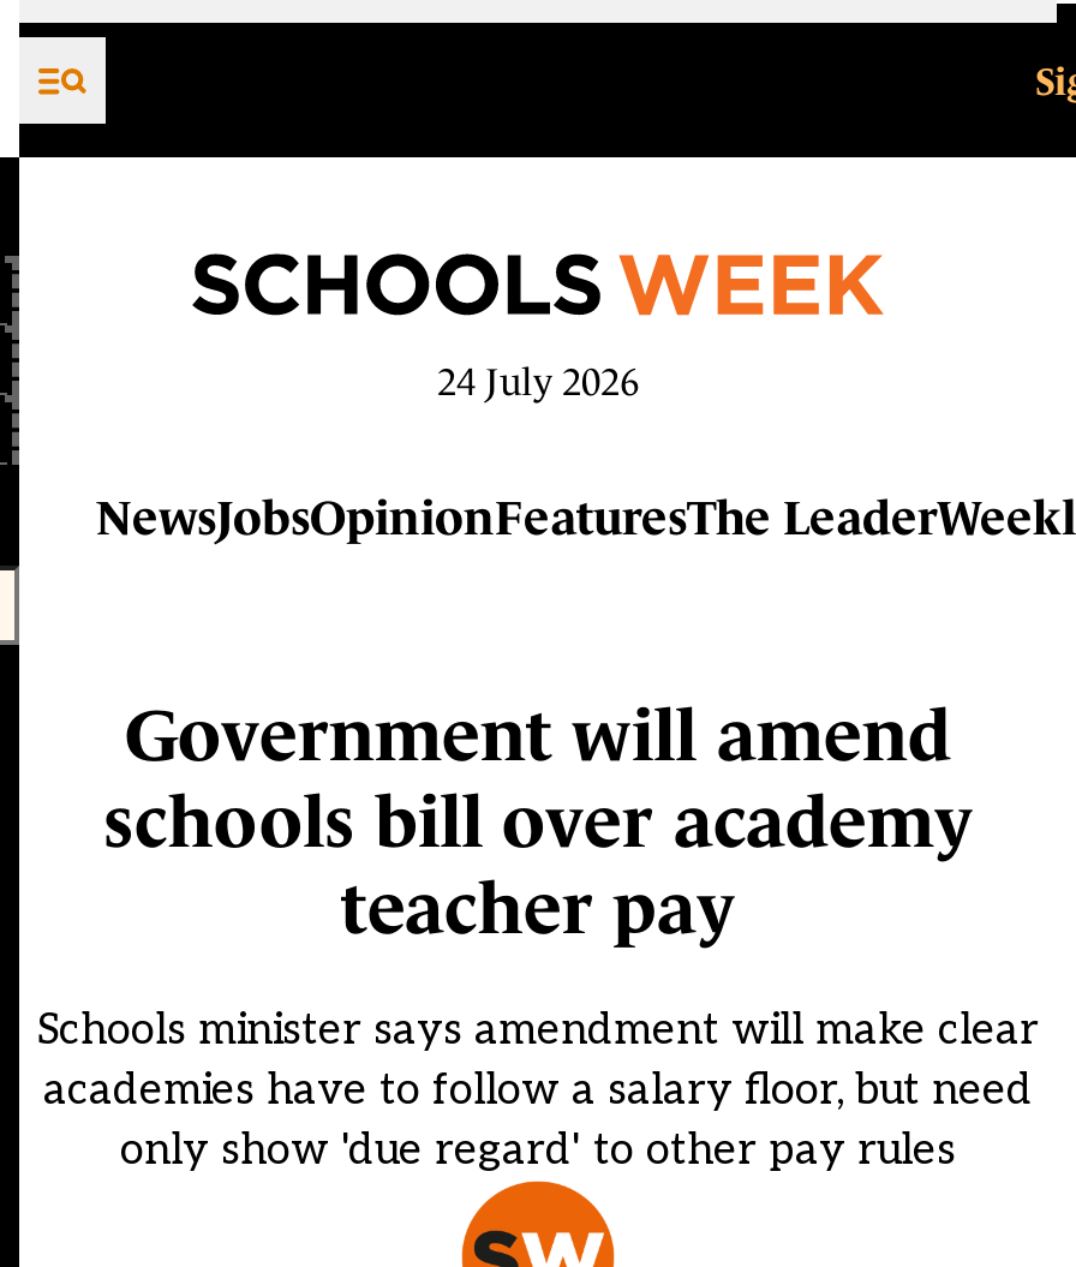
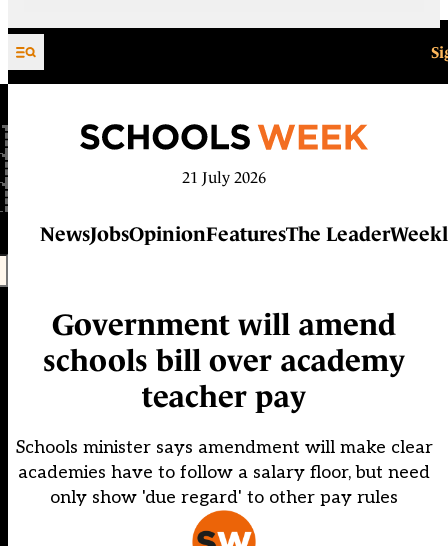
[437,361,639,402] 24 July 2026 -> [182,169,266,186] 21 July 2026

